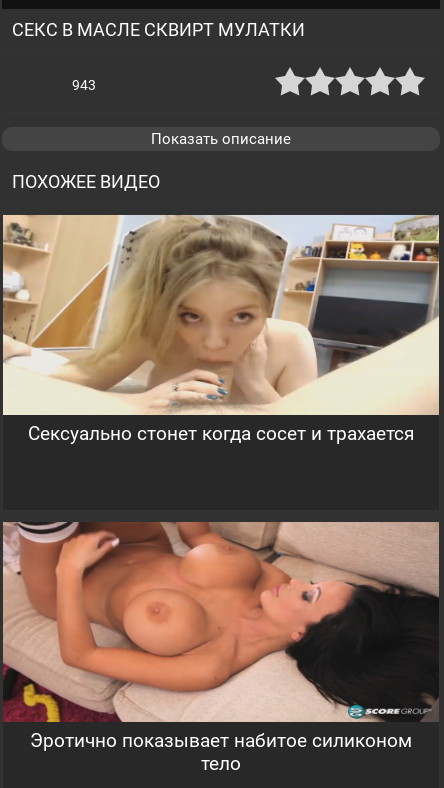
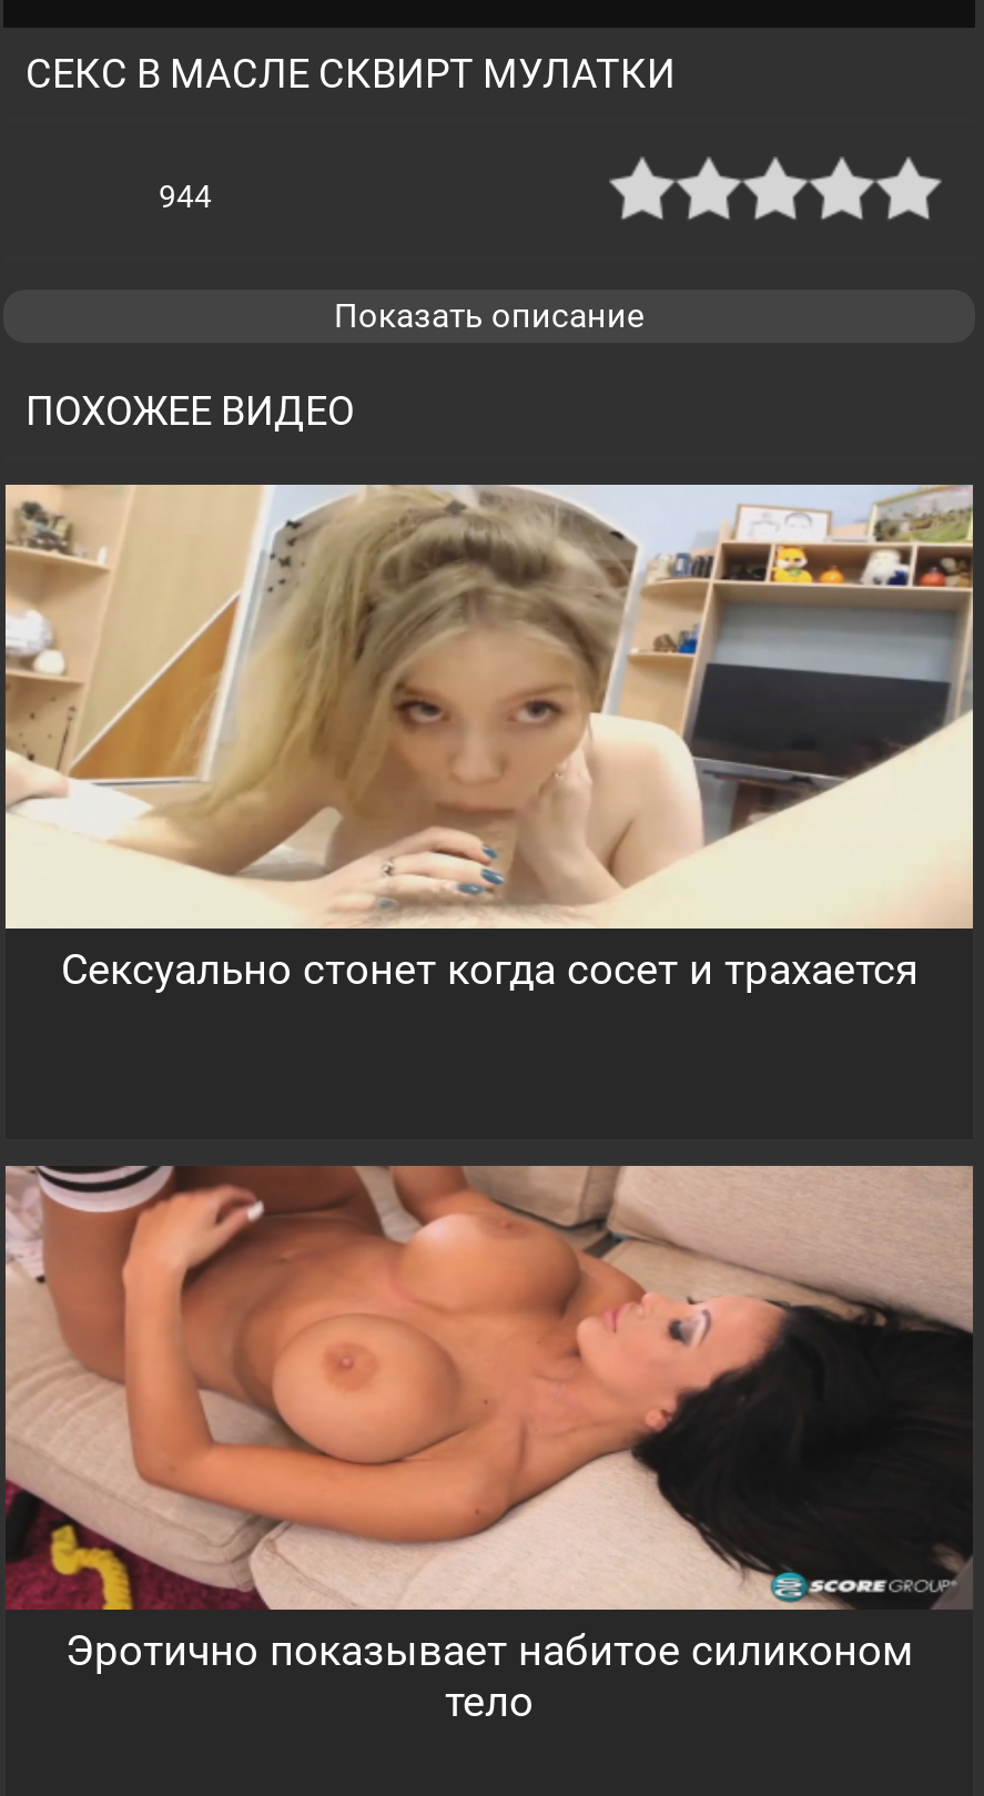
[72,77,96,93] 943 -> [159,179,212,214] 944

